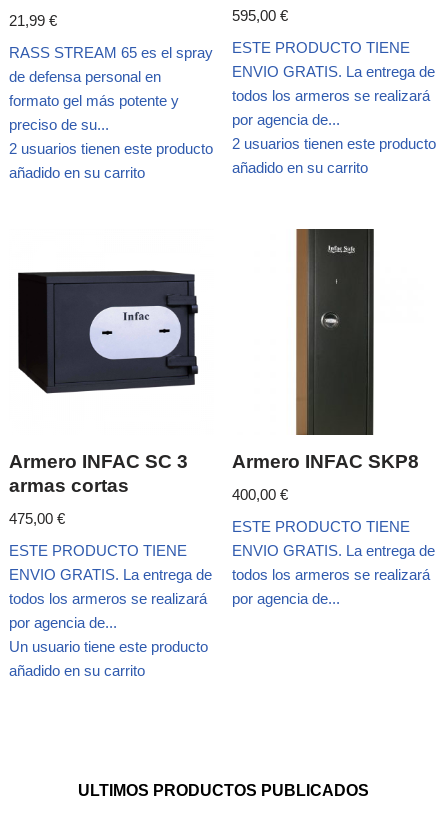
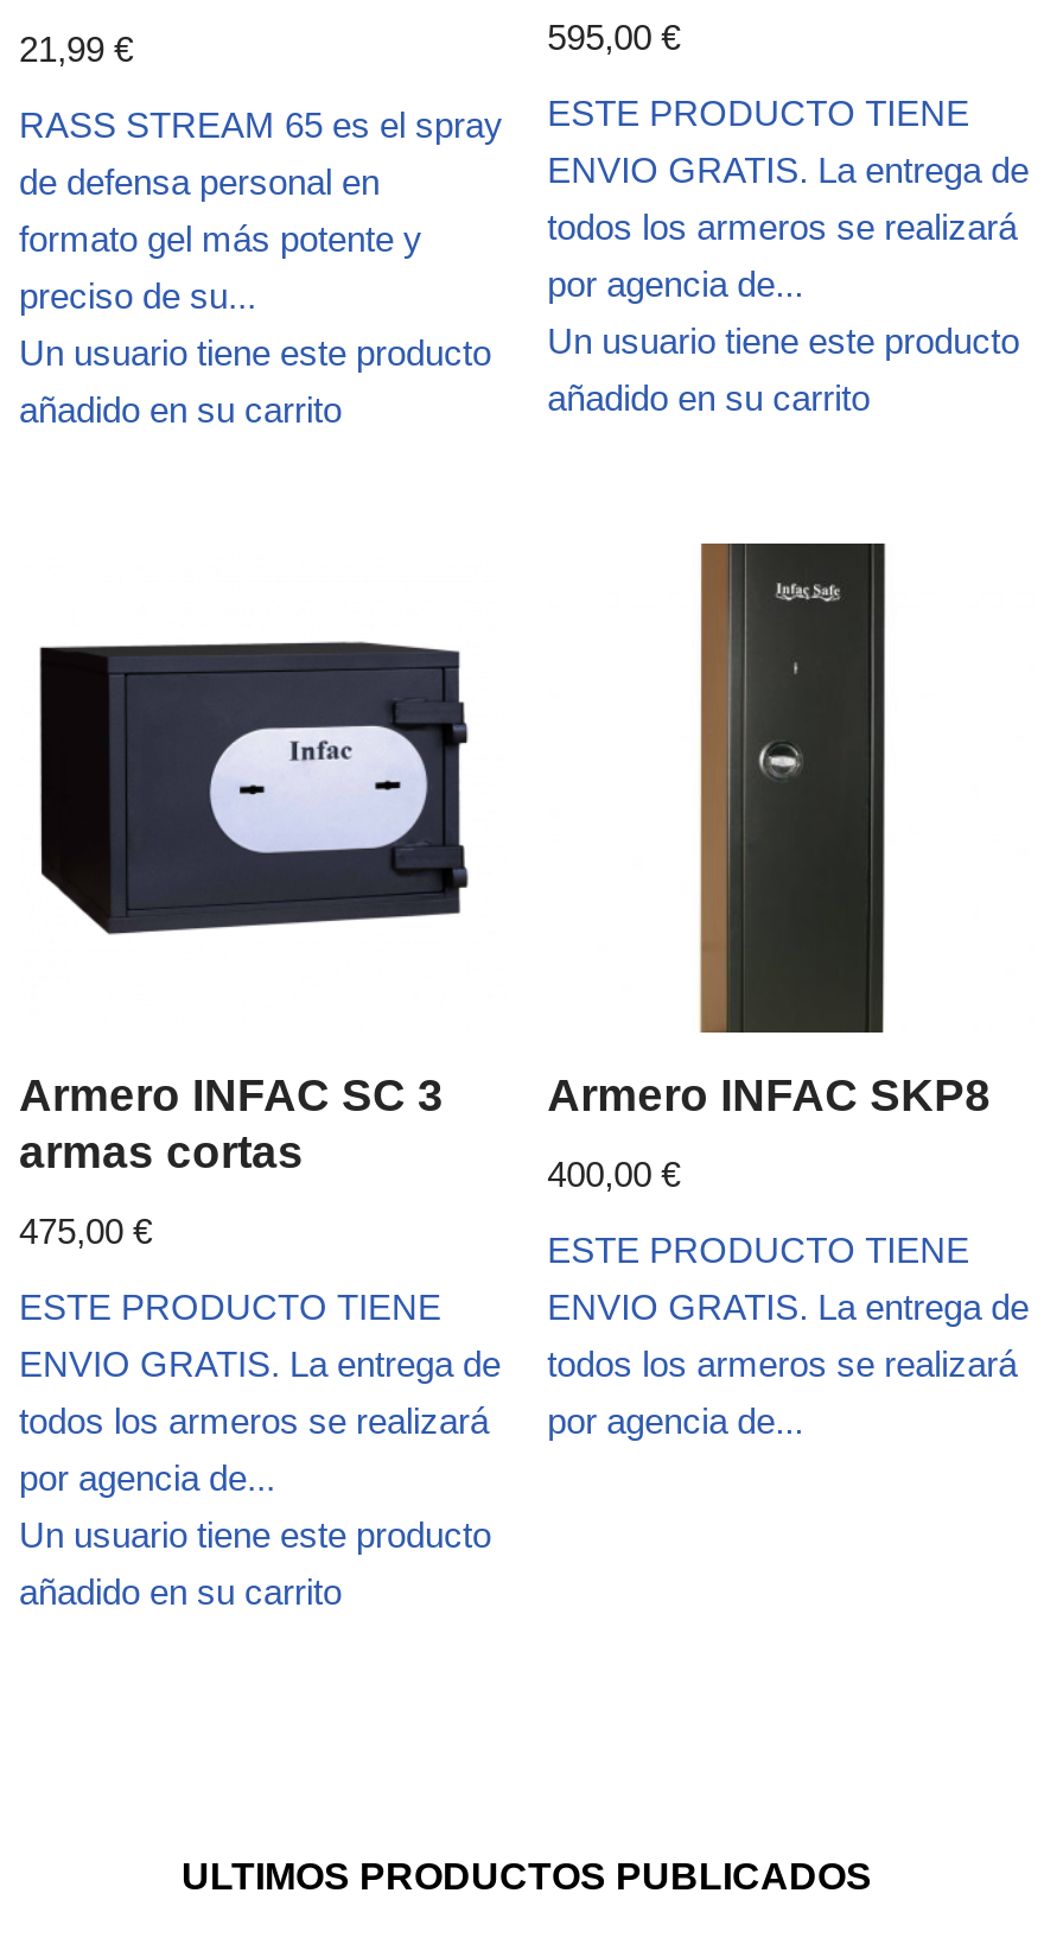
[9,139,213,156] 2 usuarios tienen este producto -> [19,331,491,371] Un usuario tiene este producto
[232,135,436,152] 2 usuarios tienen este producto -> [547,320,1019,360] Un usuario tiene este producto

